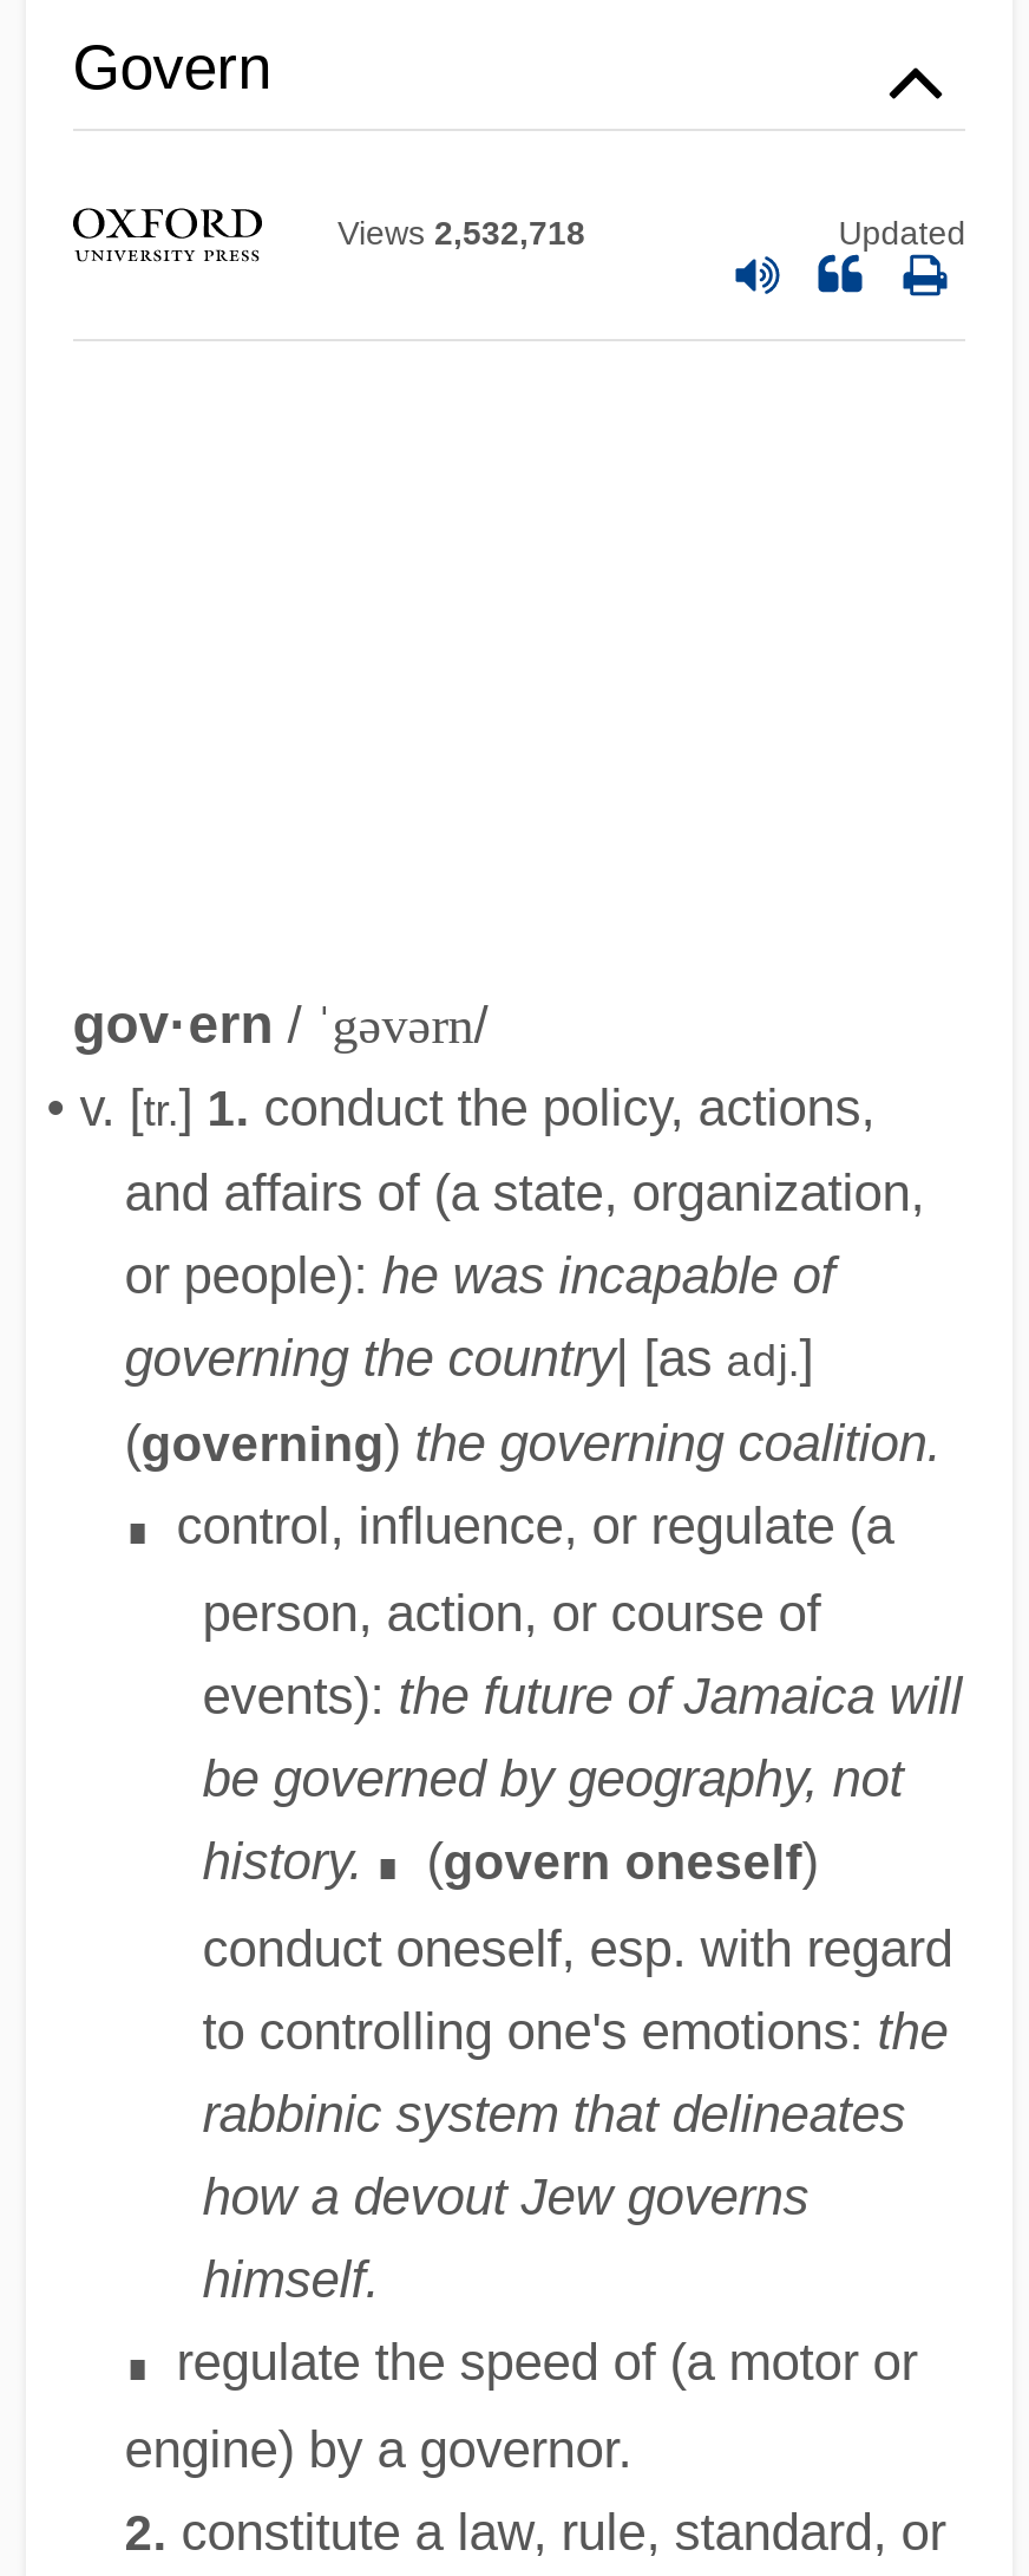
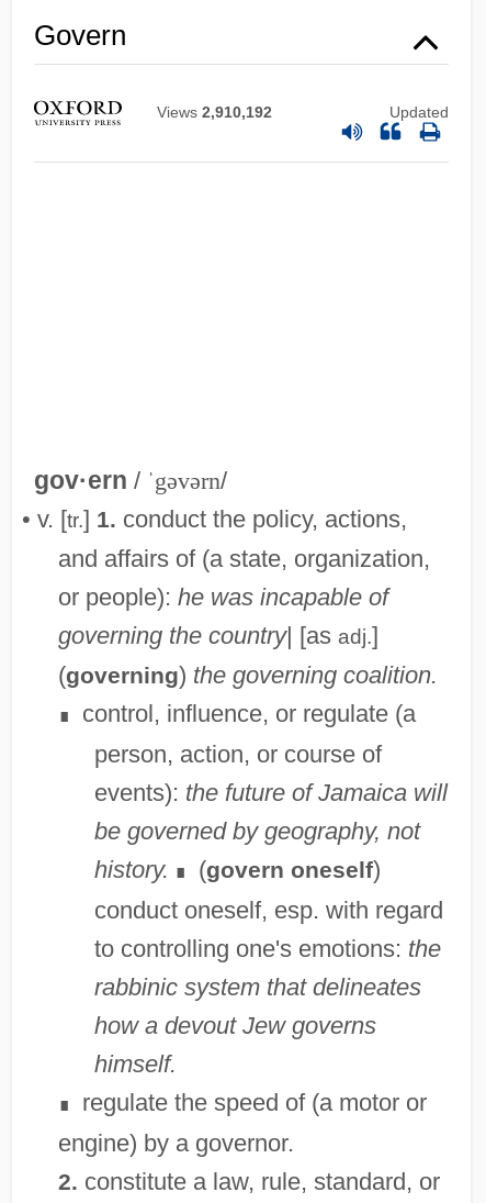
[337,215,585,253] Views 2,532,718 -> [157,104,272,121] Views 2,910,192

